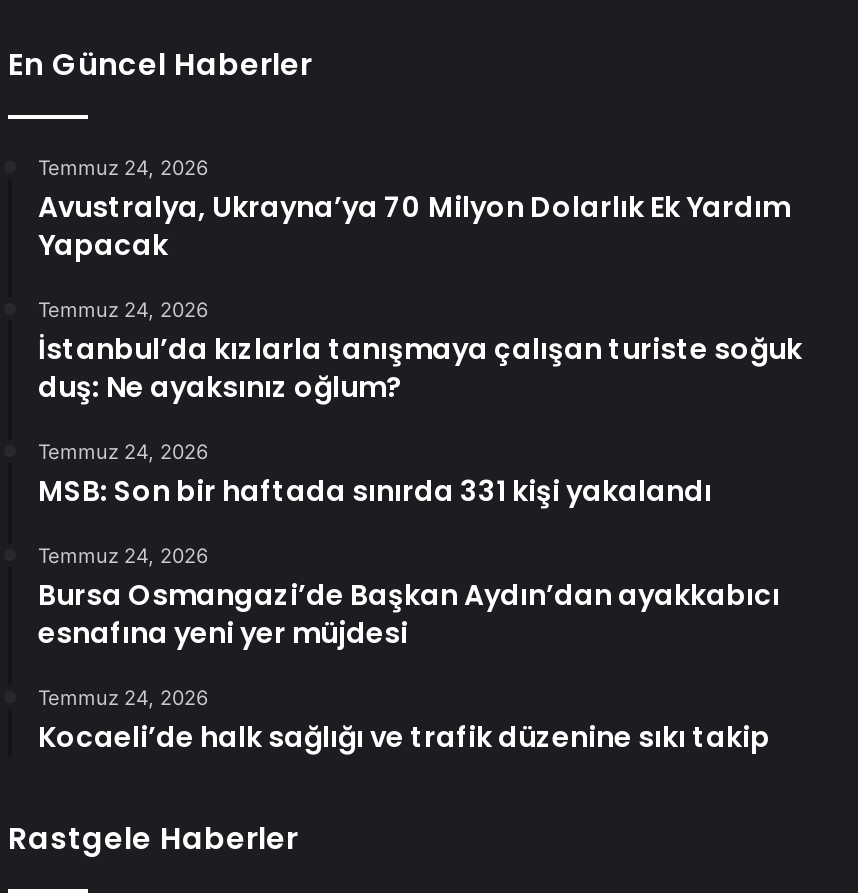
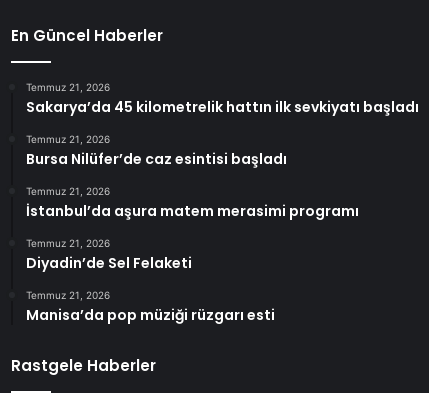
[38,154,790,264] Temmuz 24, 2026 | Avustralya, Ukrayna’ya 70 Milyon Dolarlık Ek Yardım | Yapacak -> [26,80,419,116] Temmuz 21, 2026 | Sakarya’da 45 kilometrelik hattın ilk sevkiyatı başladı
[38,296,802,406] Temmuz 24, 2026 | İstanbul’da kızlarla tanışmaya çalışan turiste soğuk | duş: Ne ayaksınız oğlum? -> [26,132,287,168] Temmuz 21, 2026 | Bursa Nilüfer’de caz esintisi başladı
[38,438,712,510] Temmuz 24, 2026 | MSB: Son bir haftada sınırda 331 kişi yakalandı -> [26,184,359,220] Temmuz 21, 2026 | İstanbul’da aşura matem merasimi programı
[38,542,780,652] Temmuz 24, 2026 | Bursa Osmangazi’de Başkan Aydın’dan ayakkabıcı | esnafına yeni yer müjdesi -> [26,236,192,272] Temmuz 21, 2026 | Diyadin’de Sel Felaketi
[38,684,770,756] Temmuz 24, 2026 | Kocaeli’de halk sağlığı ve trafik düzenine sıkı takip -> [26,288,275,324] Temmuz 21, 2026 | Manisa’da pop müziği rüzgarı esti

